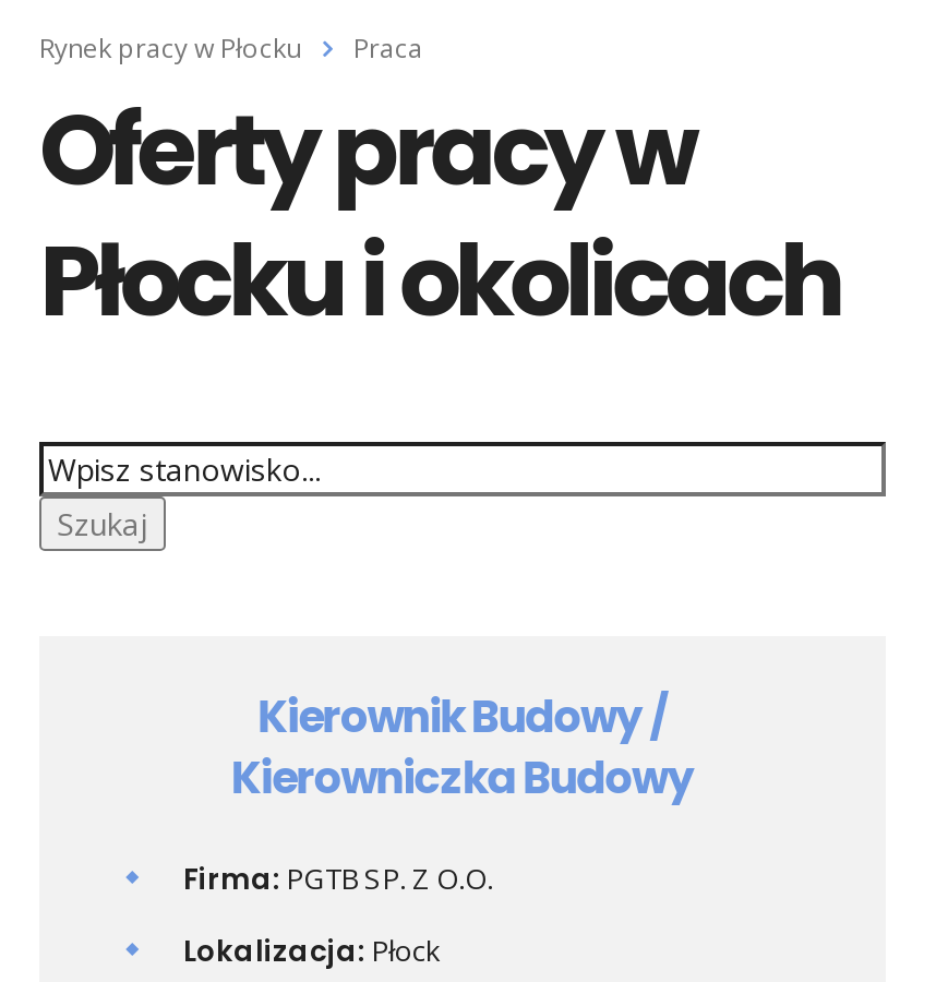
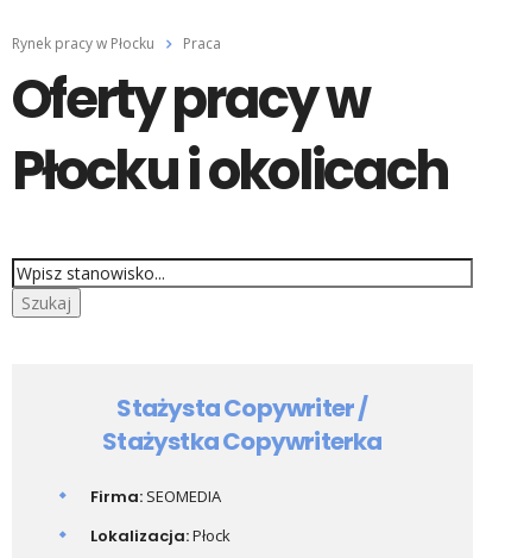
[231,686,694,809] Kierownik Budowy / | Kierowniczka Budowy -> [103,391,382,458] Stażysta Copywriter / | Stażystka Copywriterka
[183,859,493,900] Firma: PGTB SP. Z O.O. -> [90,485,221,508] Firma: SEOMEDIA

